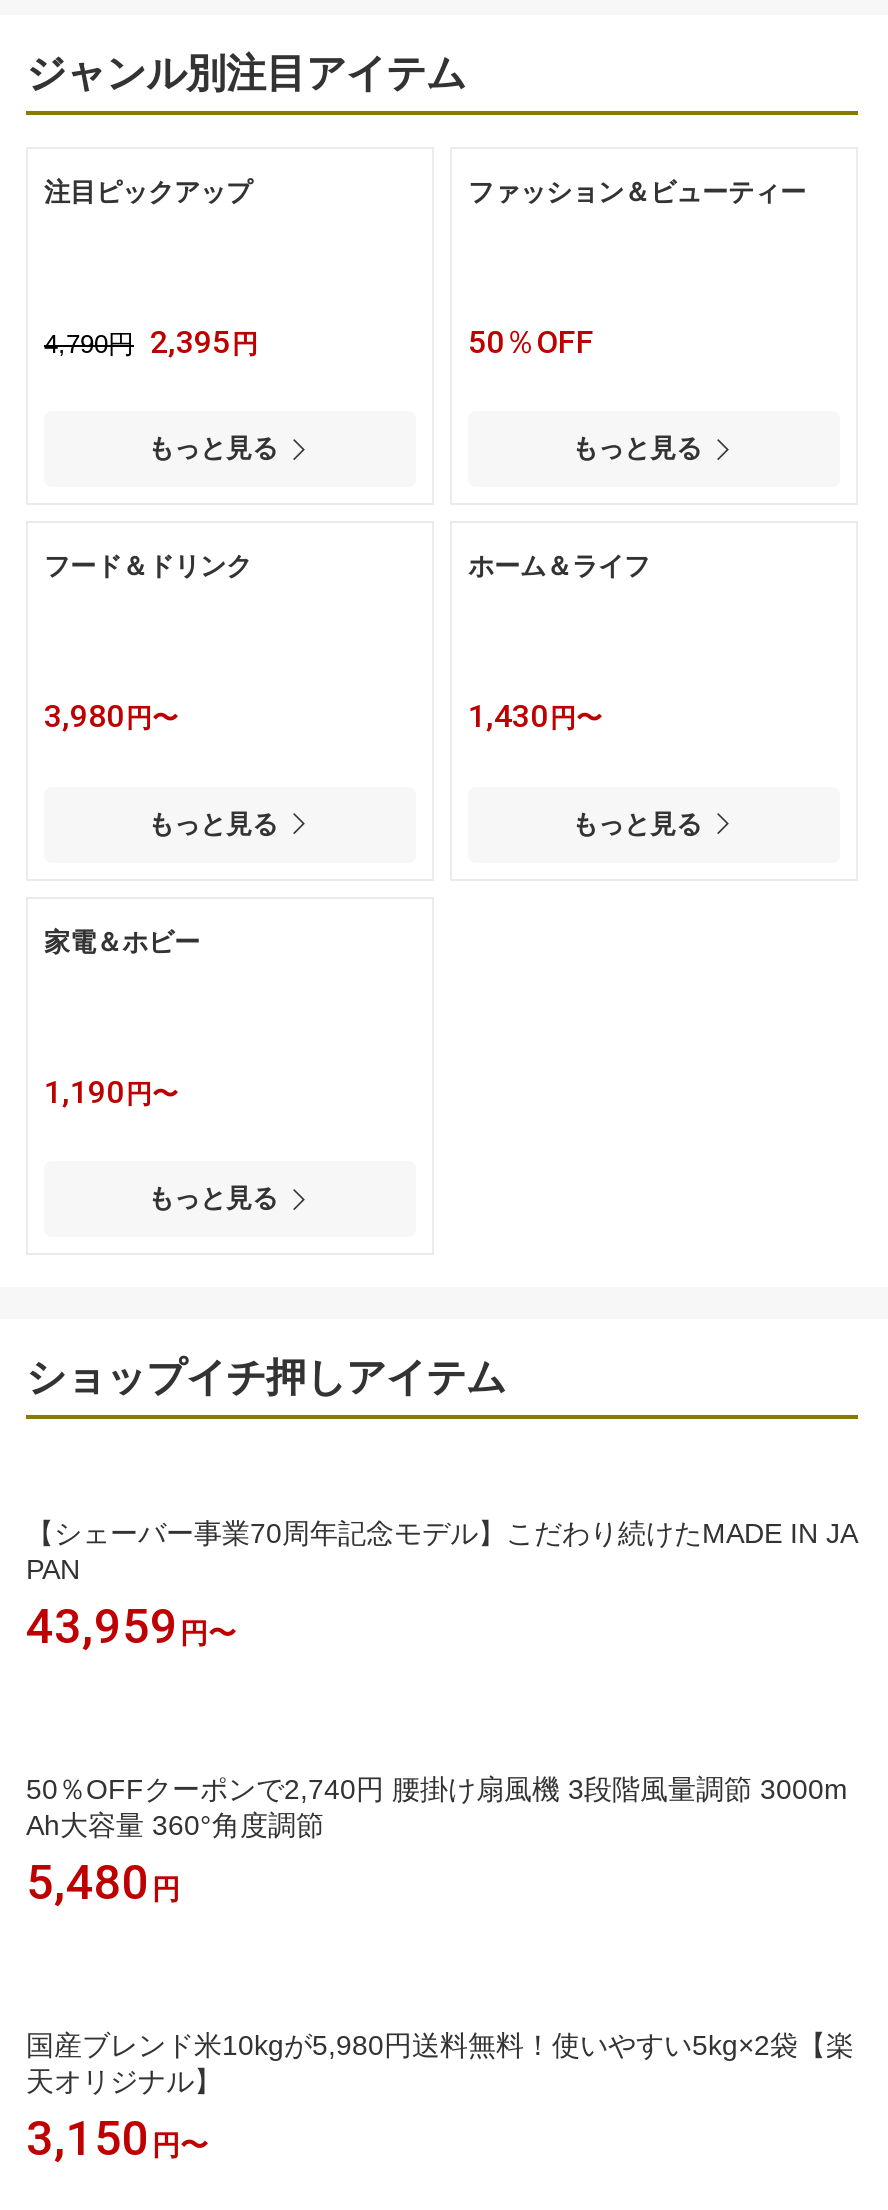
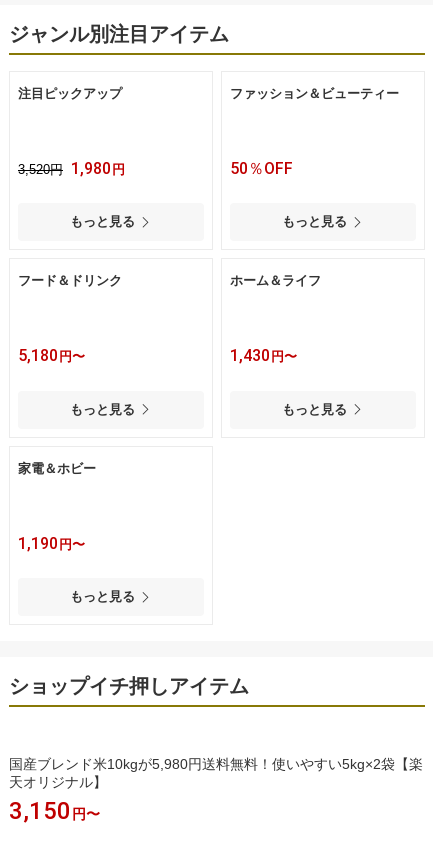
[44,323,258,361] 4,790円 2,395円 -> [18,159,125,178] 3,520円 1,980円
[44,697,178,735] 3,980円〜 -> [18,346,85,365] 5,180円〜
[26,1517,858,1911] 【シェーバー事業70周年記念モデル】こだわり続けたMADE IN JA | PAN | 43,959円〜 | 50％OFFクーポンで2,740円 腰掛け扇風機 3段階風量調節 3000m | Ah大容量 360°角度調節 | 5,480円 -> none

